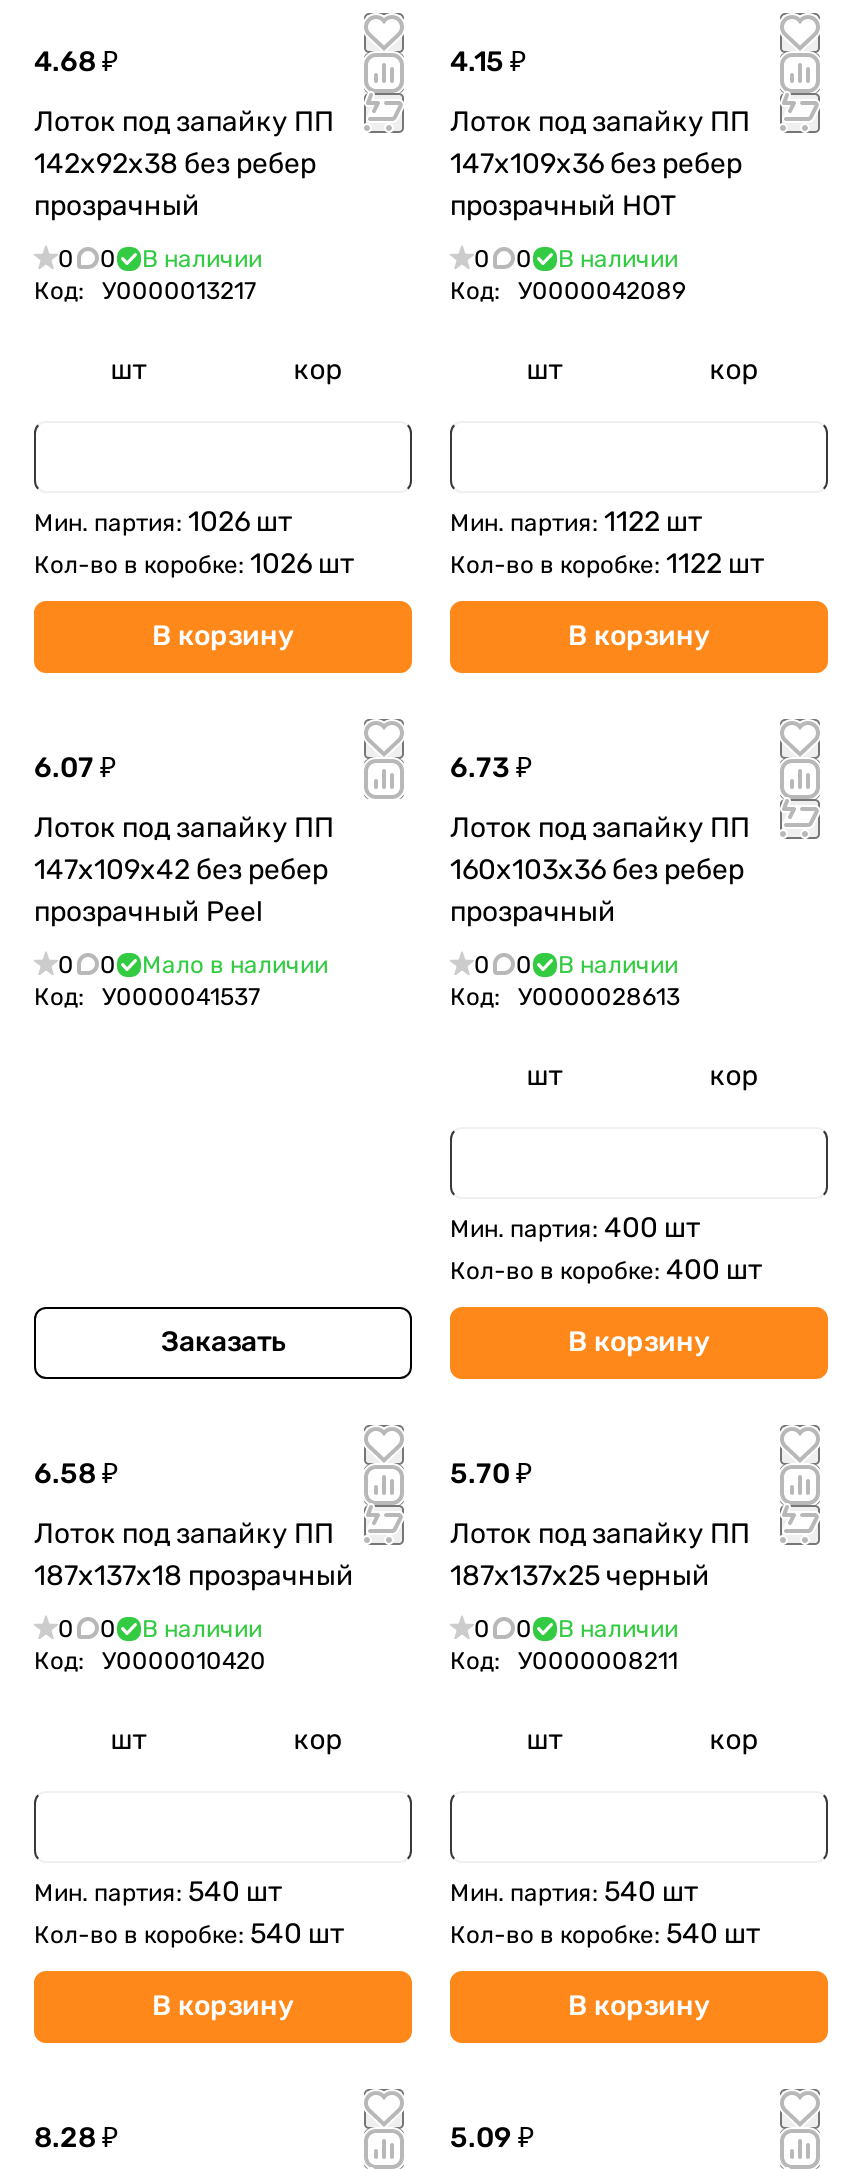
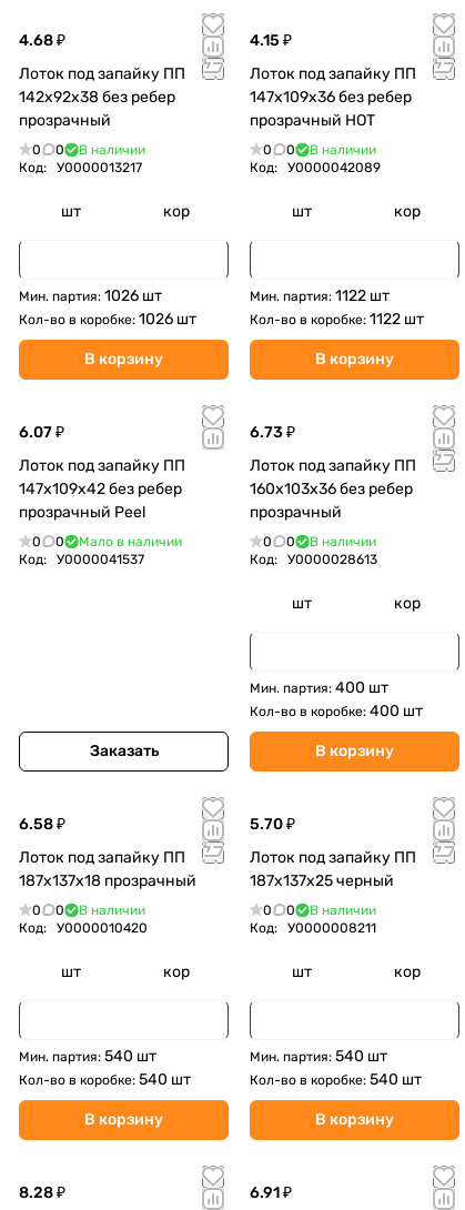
[450,2121,534,2155] 5.09 ₽ -> [250,1183,292,1202] 6.91 ₽

